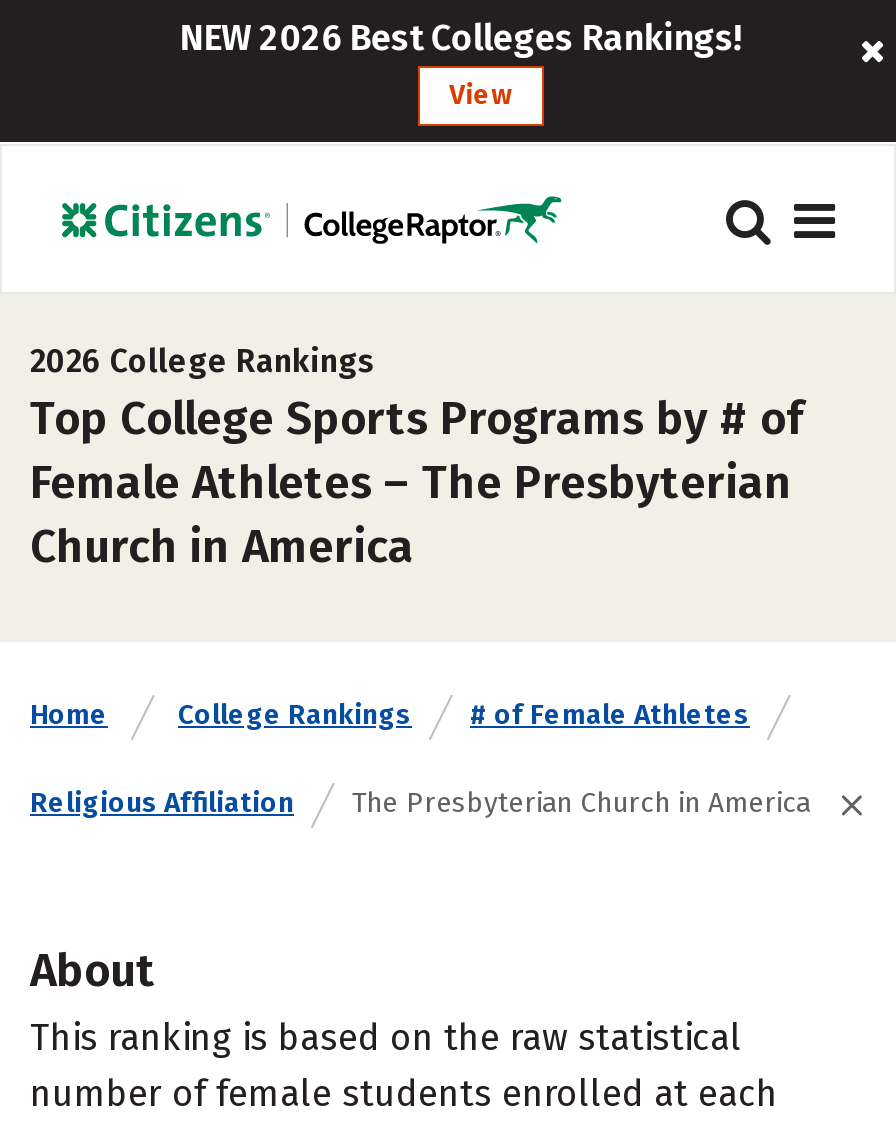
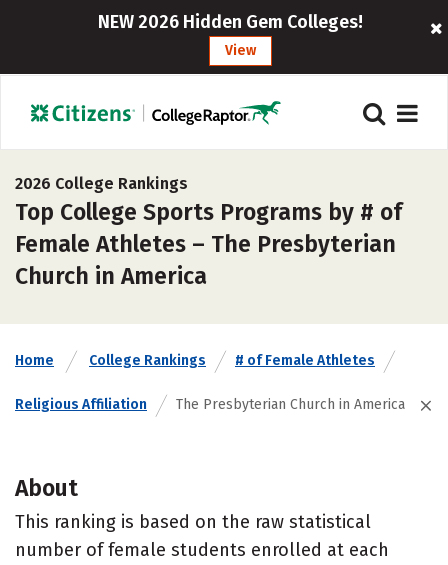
[179,16,743,60] NEW 2026 Best Colleges Rankings! -> [98,11,363,33] NEW 2026 Hidden Gem Colleges!

